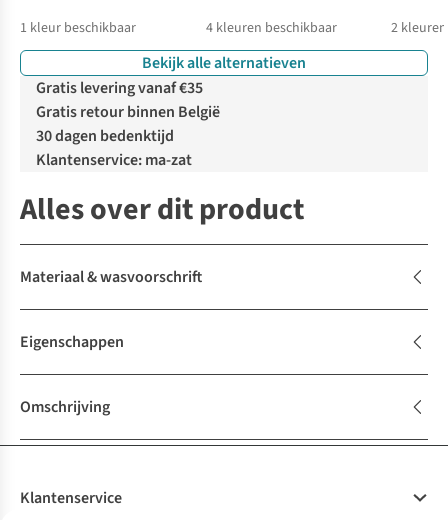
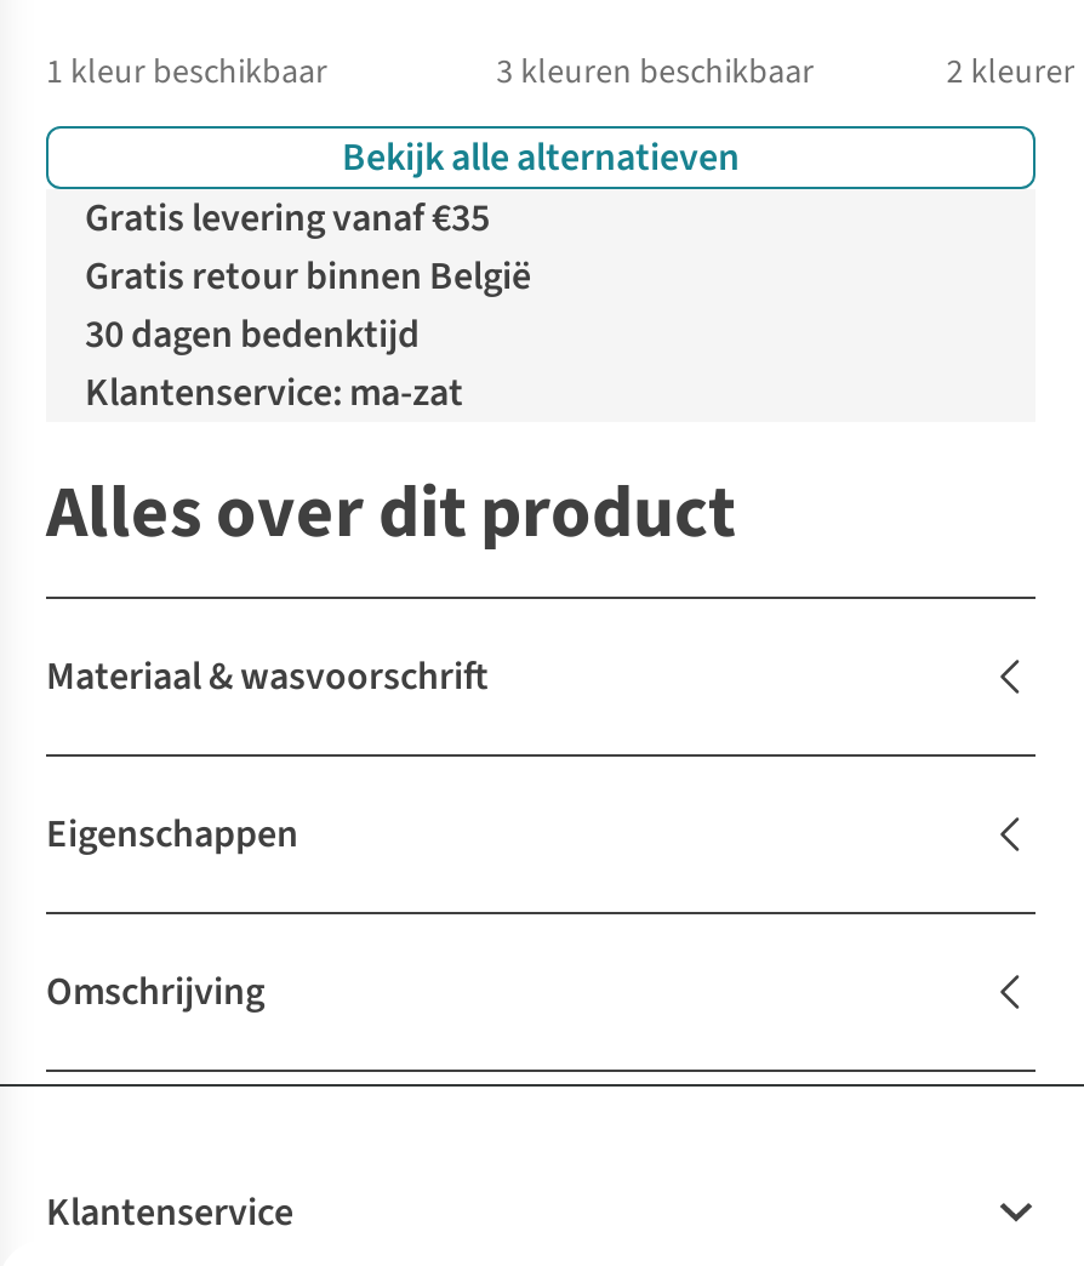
[206,18,337,38] 4 kleuren beschikbaar -> [496,49,814,97] 3 kleuren beschikbaar

